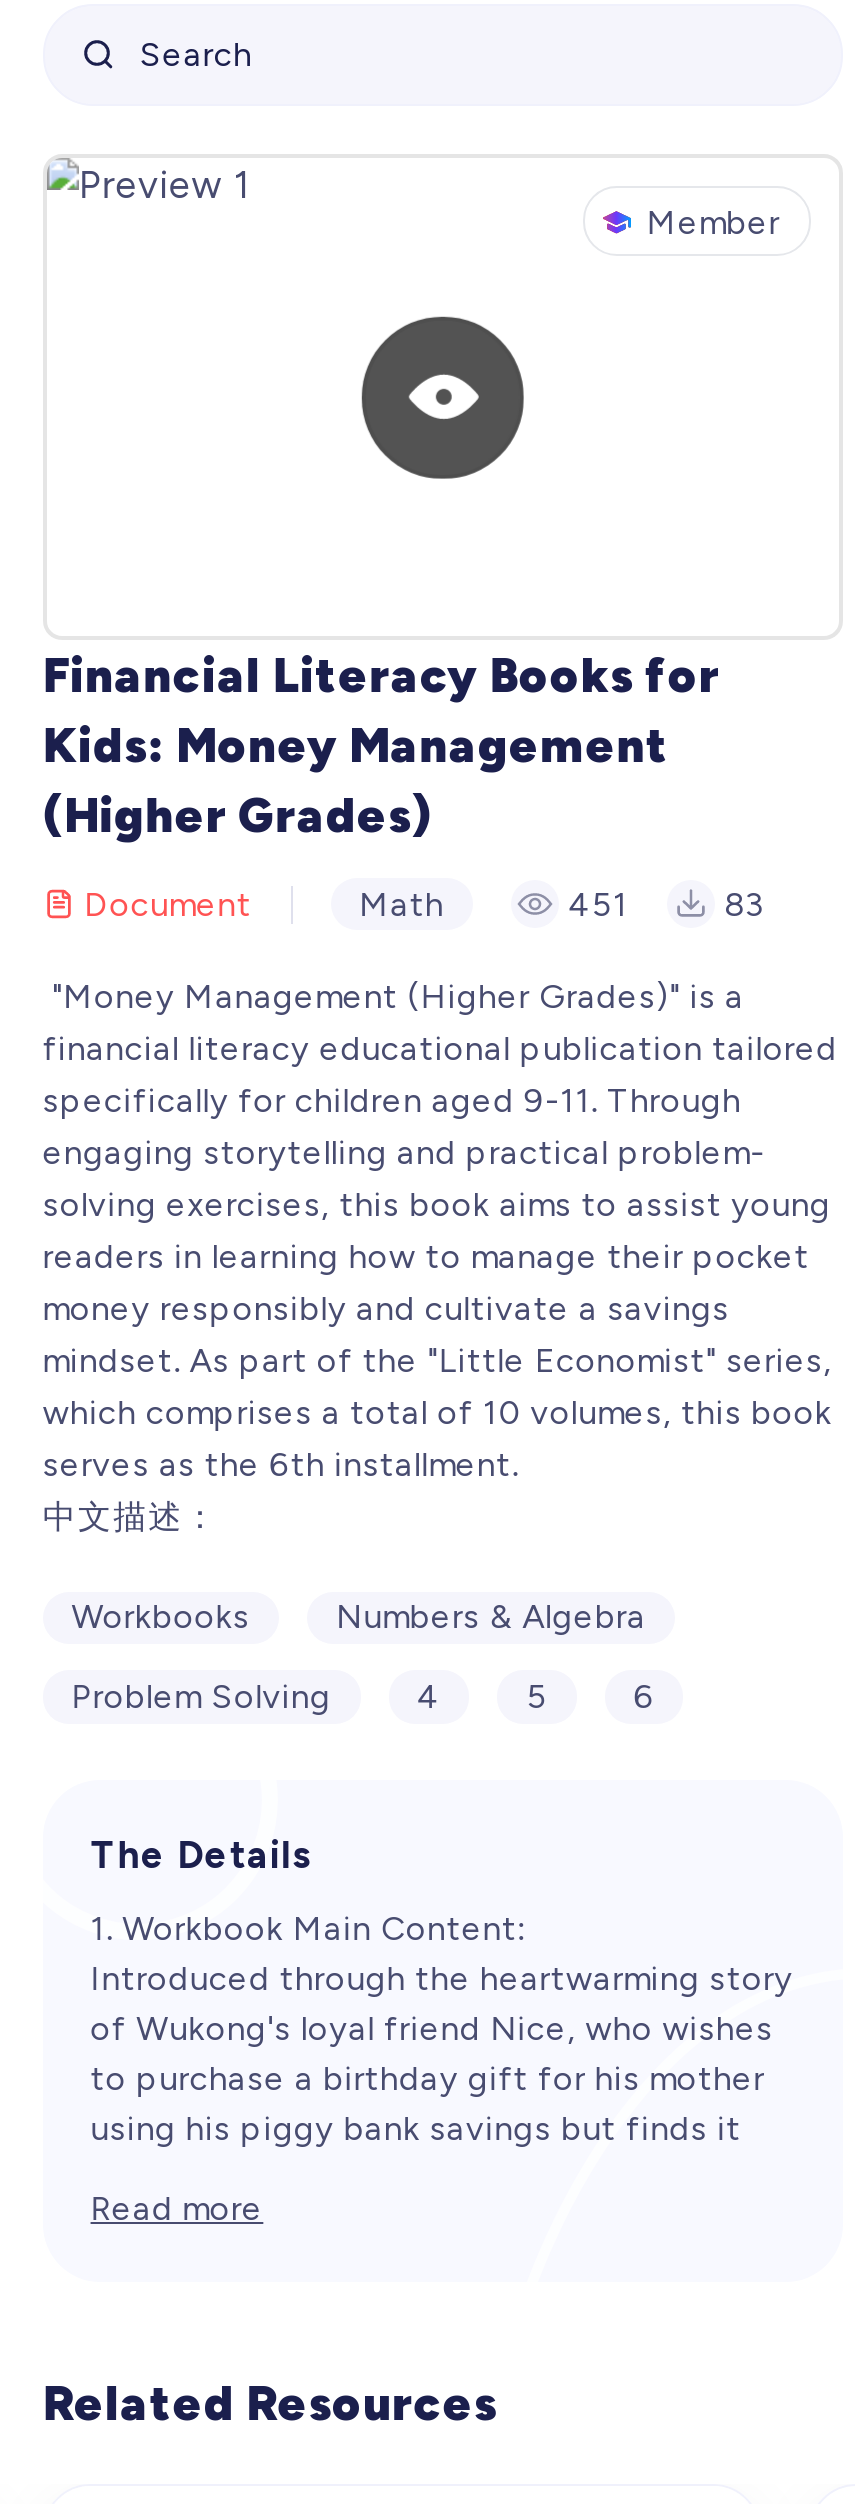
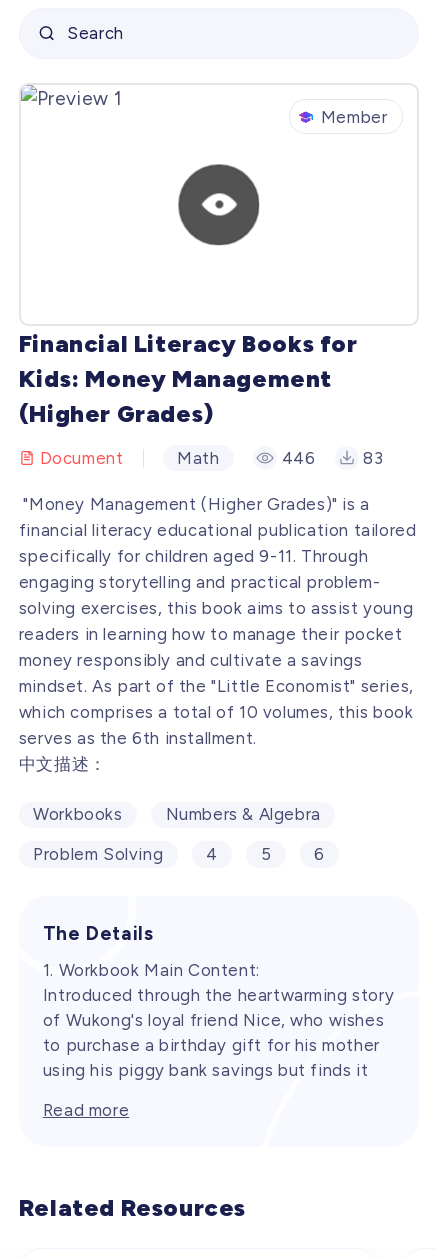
[569,884,628,924] 451 -> [282,448,316,468] 446

